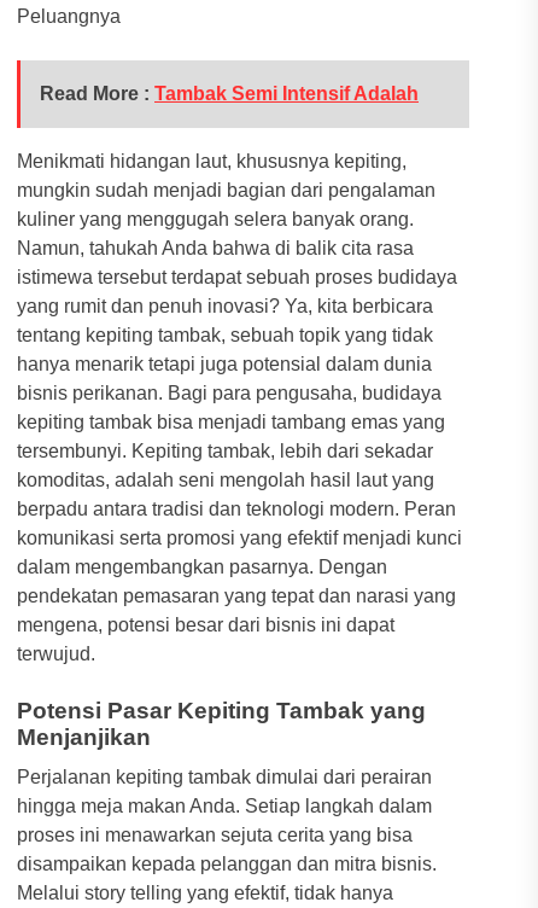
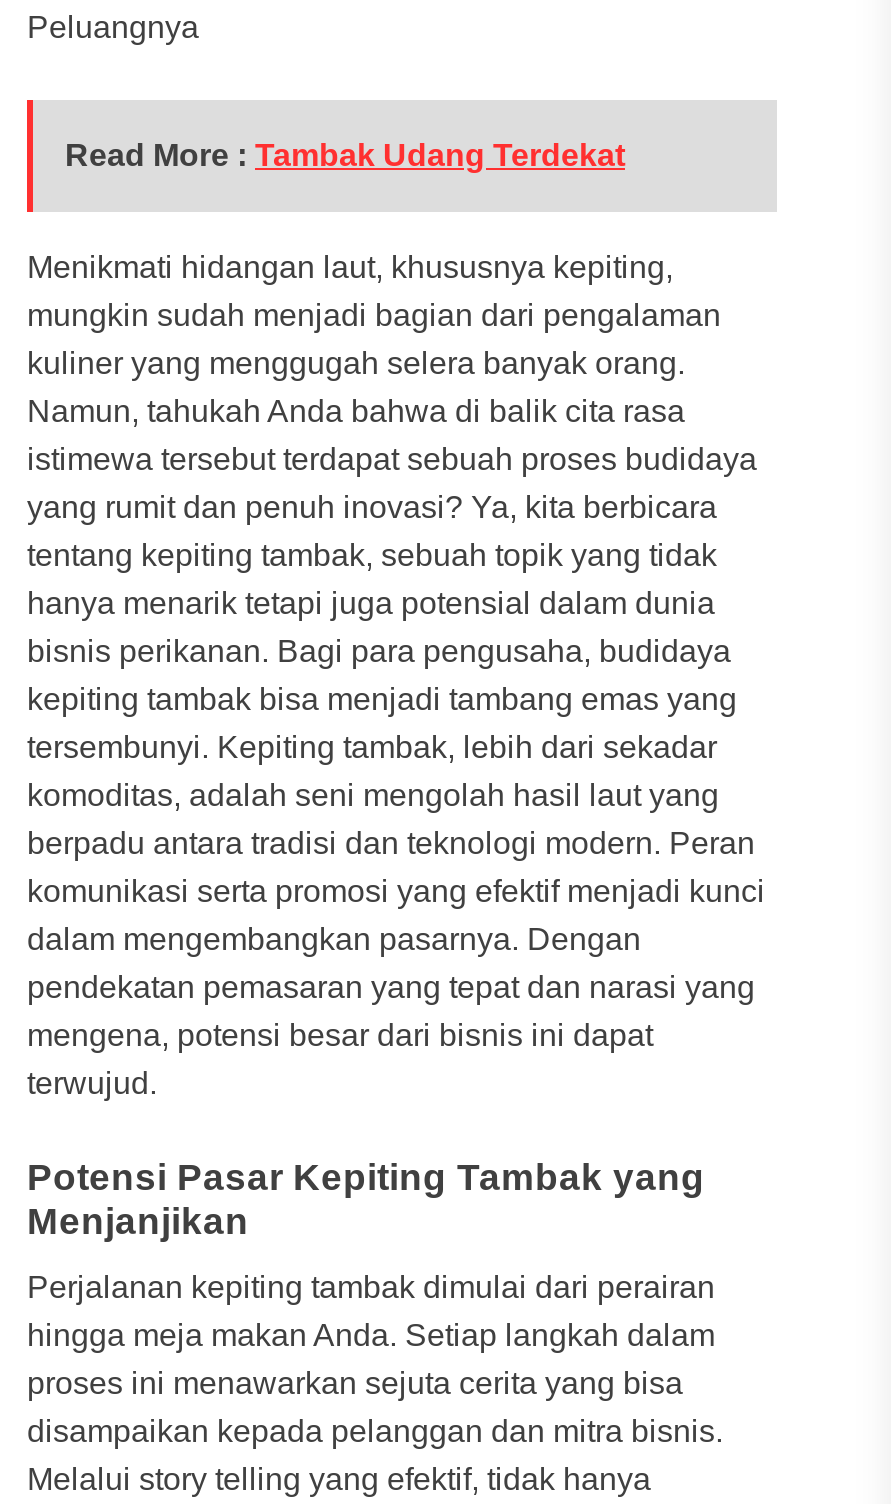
[40,83,419,104] Read More : Tambak Semi Intensif Adalah -> [65,138,625,172] Read More : Tambak Udang Terdekat

